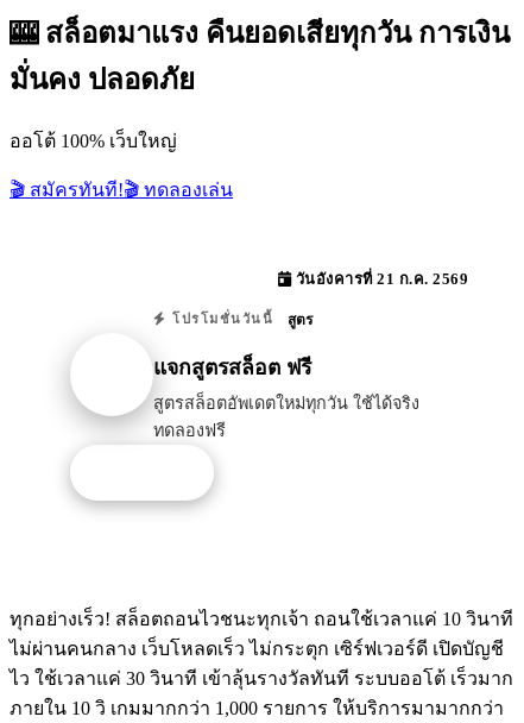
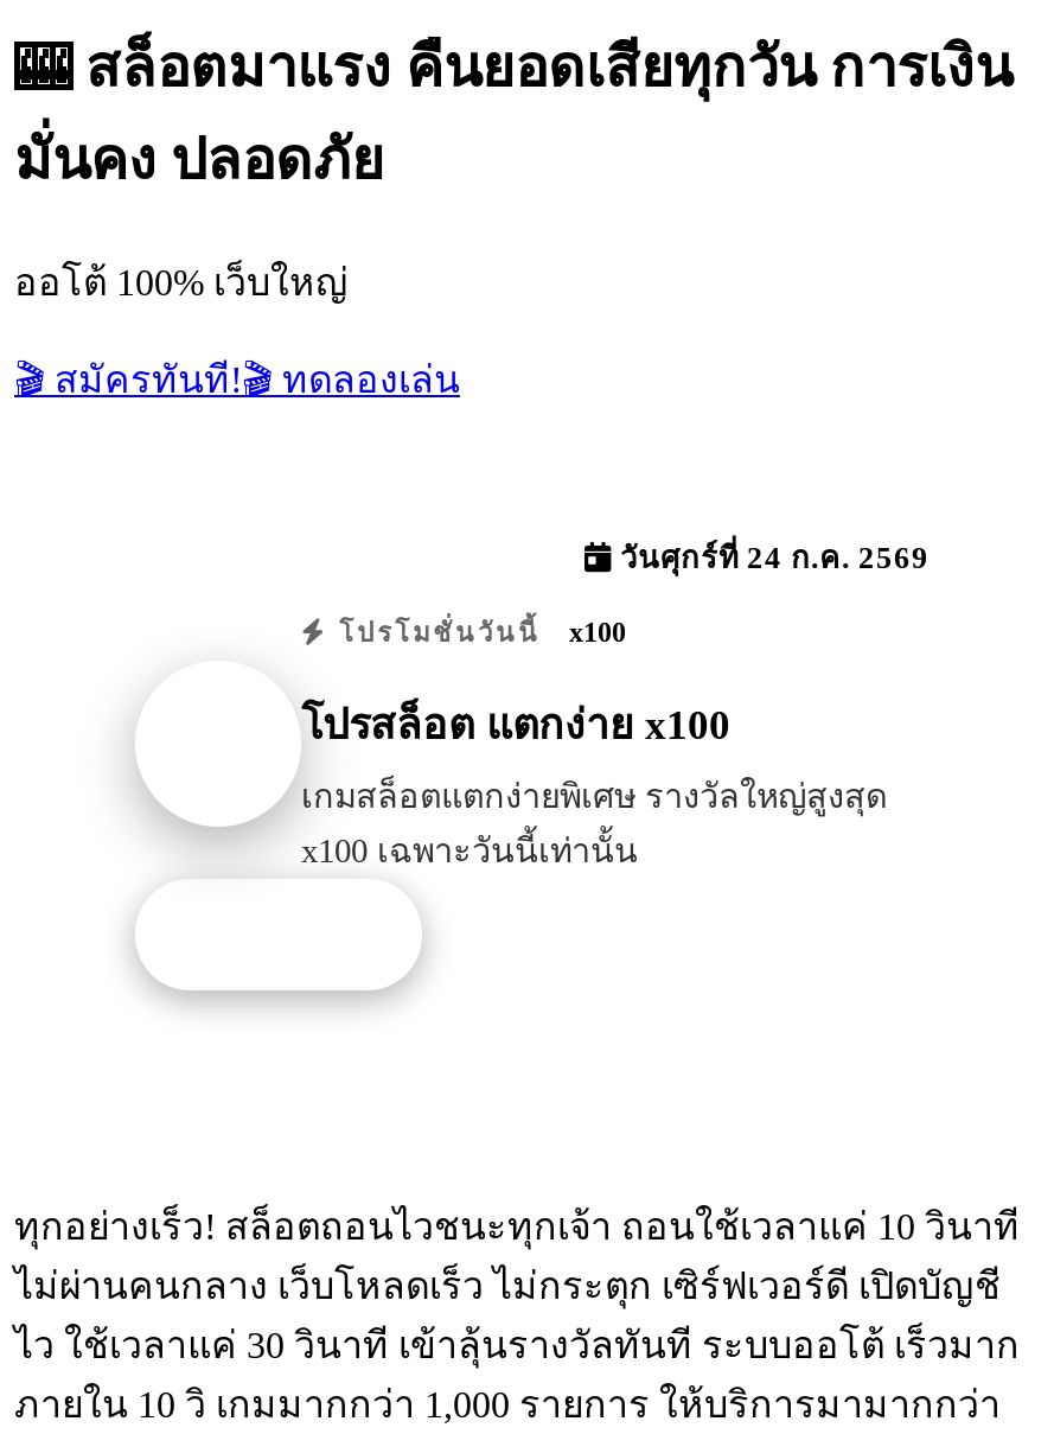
[291,271,468,288] วันอังคารที่ 21 ก.ค. 2569 -> [612,542,930,575] วันศุกร์ที่ 24 ก.ค. 2569
[288,311,312,328] สูตร -> [569,615,626,648] x100
[153,356,311,380] แจกสูตรสล็อต ฟรี -> [301,702,730,749] โปรสล็อต แตกง่าย x100
[153,394,419,440] สูตรสล็อตอัพเดตใหม่ทุกวัน ใช้ได้จริง | ทดลองฟรี -> [301,778,887,870] เกมสล็อตแตกง่ายพิเศษ รางวัลใหญ่สูงสุด | x100 เฉพาะวันนี้เท่านั้น

